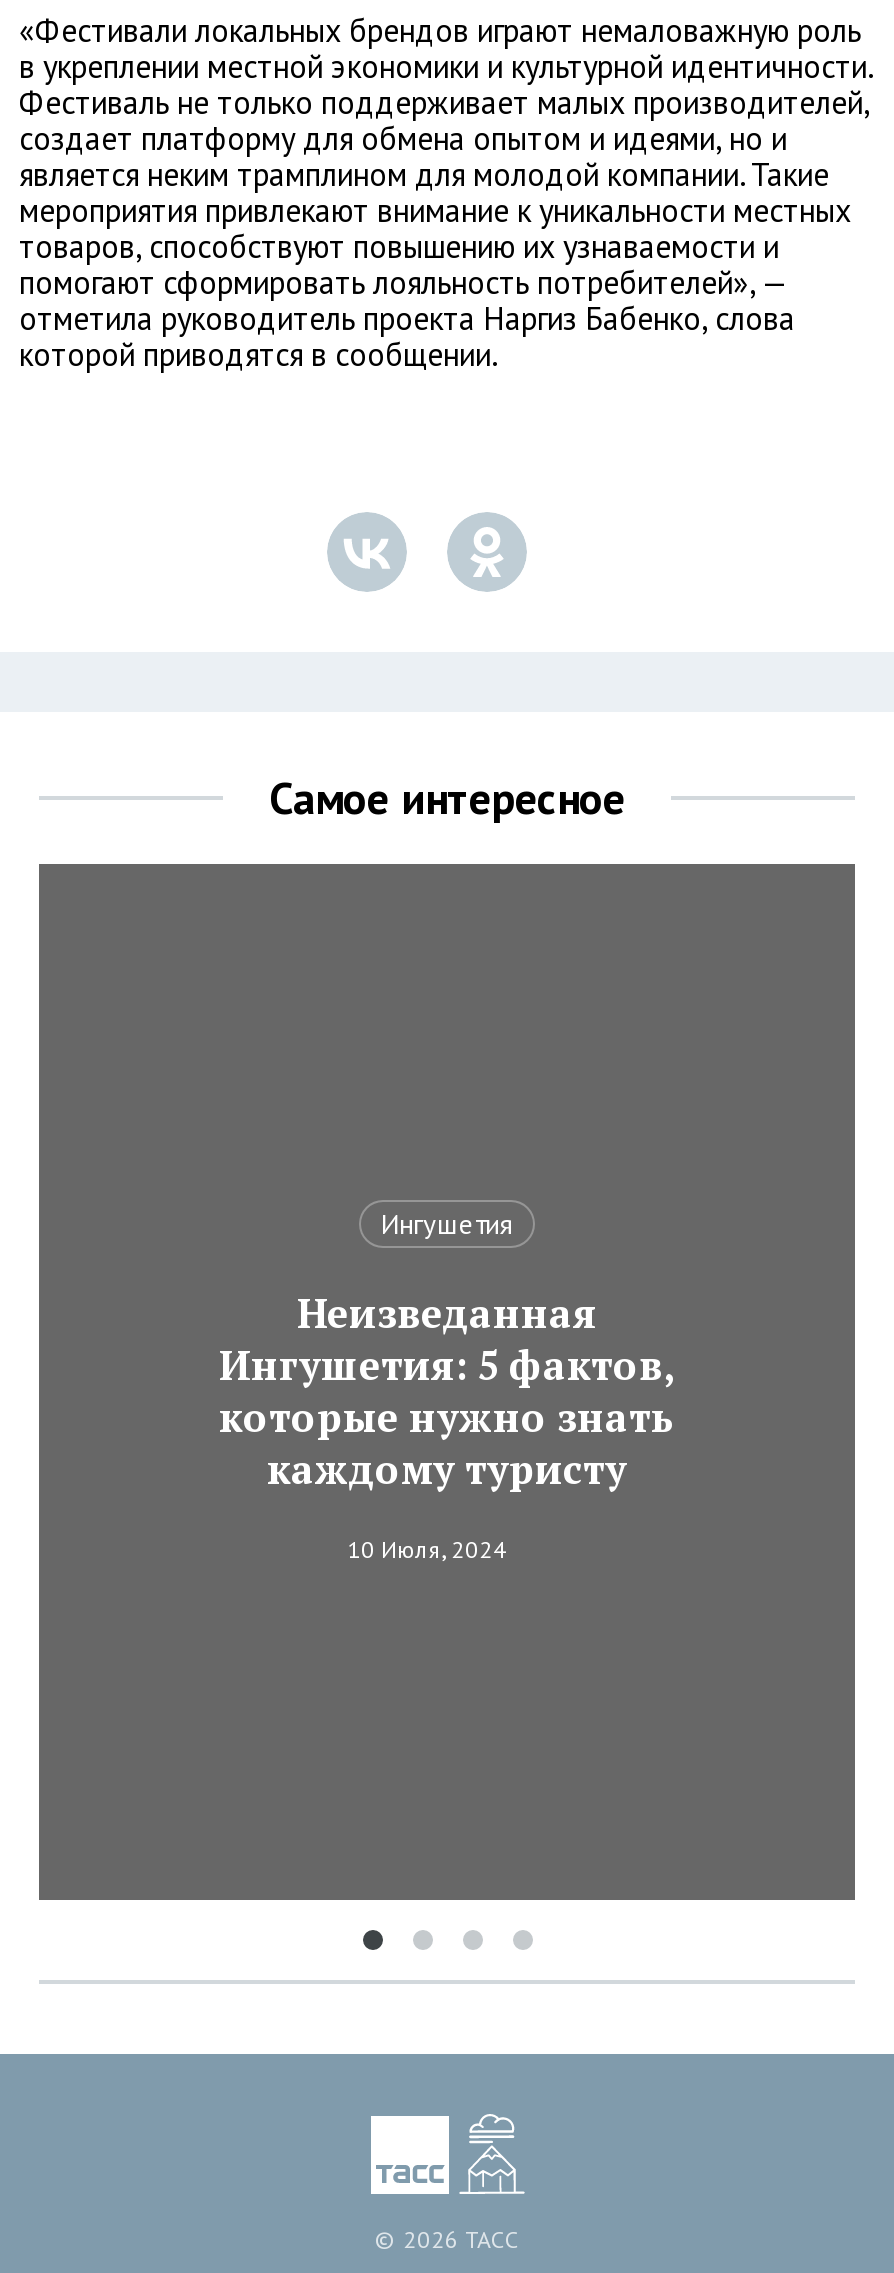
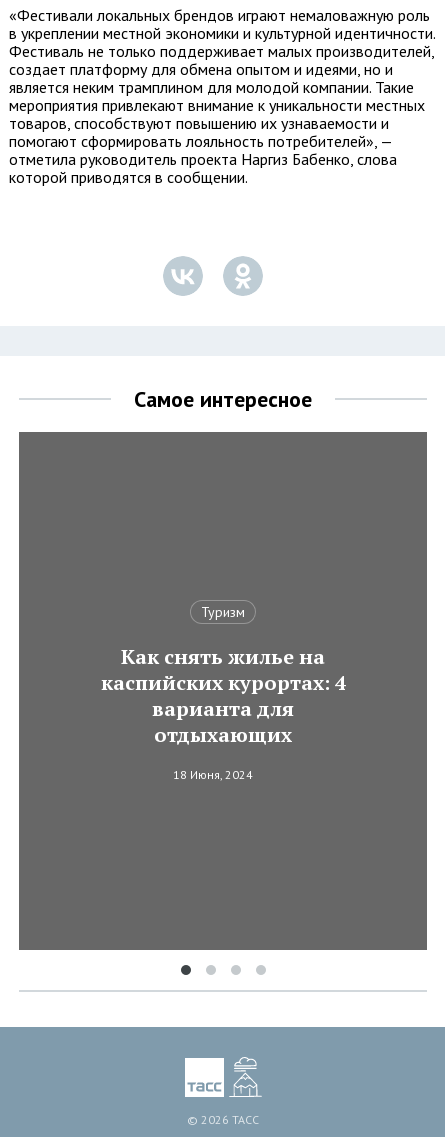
[381,1206,513,1242] Ингушетия -> [201,603,245,621] Туризм
[219,1286,675,1496] Неизведанная | Ингушетия: 5 фактов, | которые нужно знать | каждому туристу -> [100,643,345,748] Как снять жилье на | каспийских курортах: 4 | варианта для | отдыхающих
[347,1534,507,1564] 10 Июля, 2024 -> [173,767,253,782] 18 Июня, 2024

